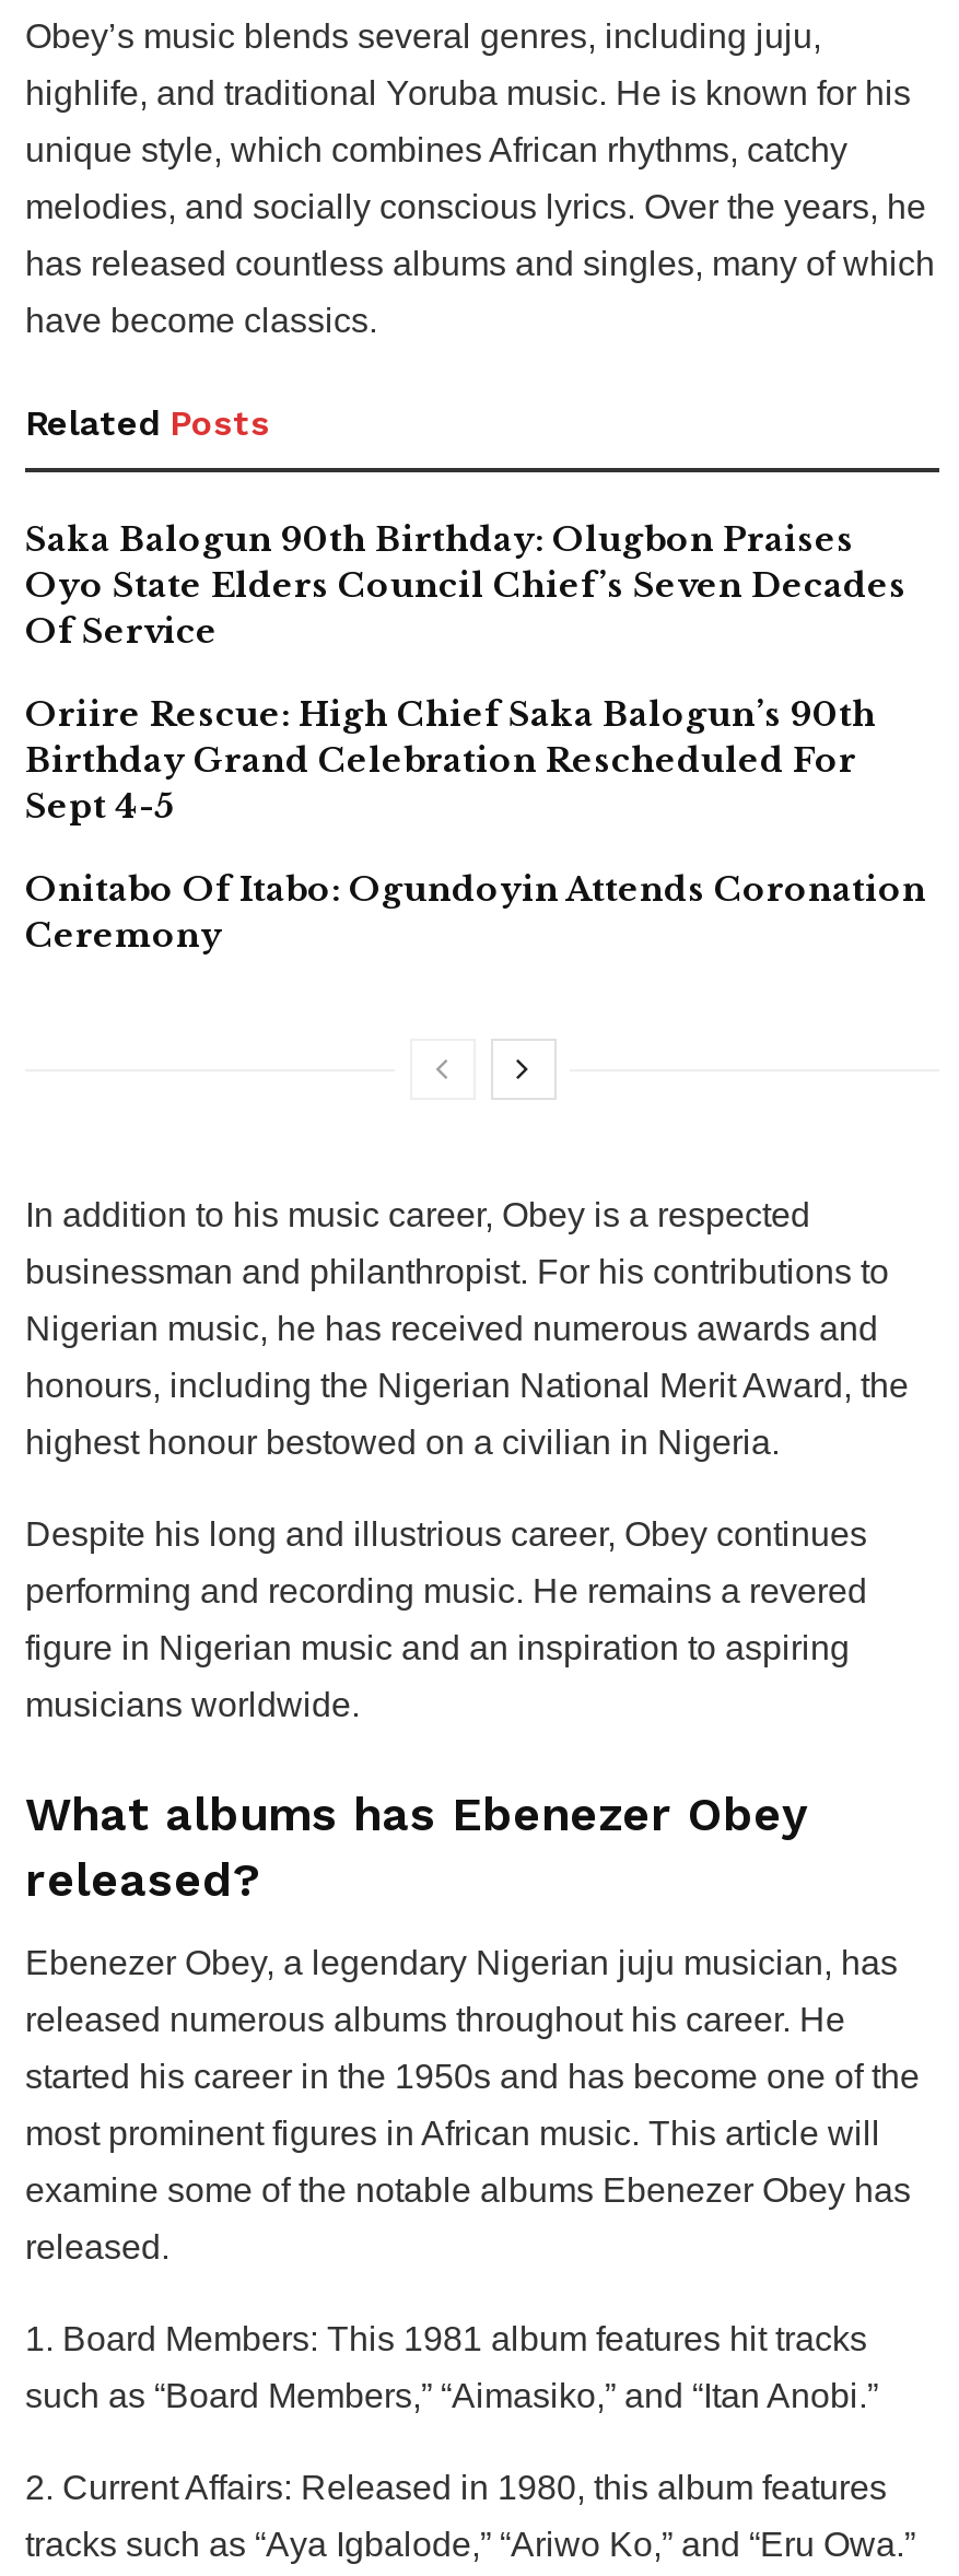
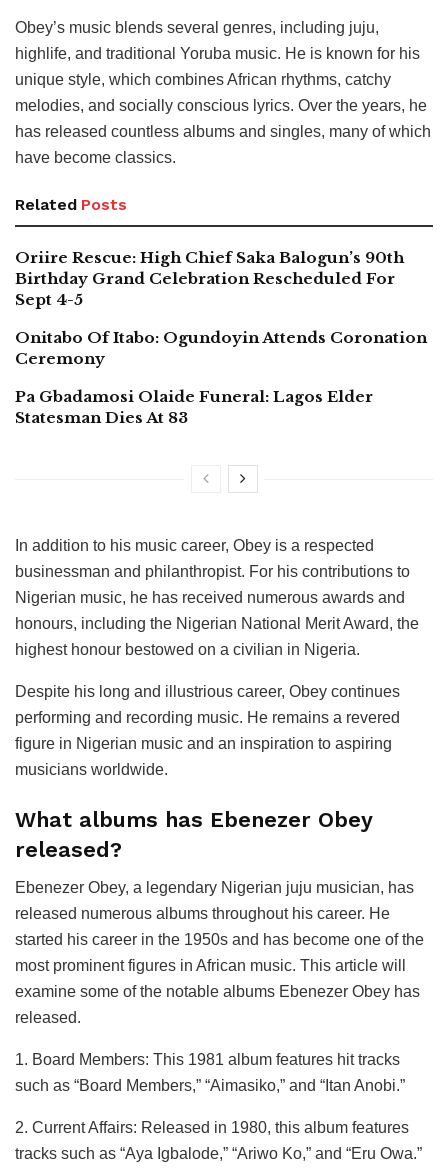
[25,518,907,652] Saka Balogun 90th Birthday: Olugbon Praises | Oyo State Elders Council Chief’s Seven Decades | Of Service -> none
moved [25,693,926,956] -> [15,248,427,368]: Oriire Rescue: High Chief Saka Balogun’s 90th | Birthday Grand Celebration Rescheduled For | Sept 4-5 | Onitabo Of Itabo: Ogundoyin Attends Coronation | Ceremony
none -> [15,387,373,427] Pa Gbadamosi Olaide Funeral: Lagos Elder | Statesman Dies At 83

